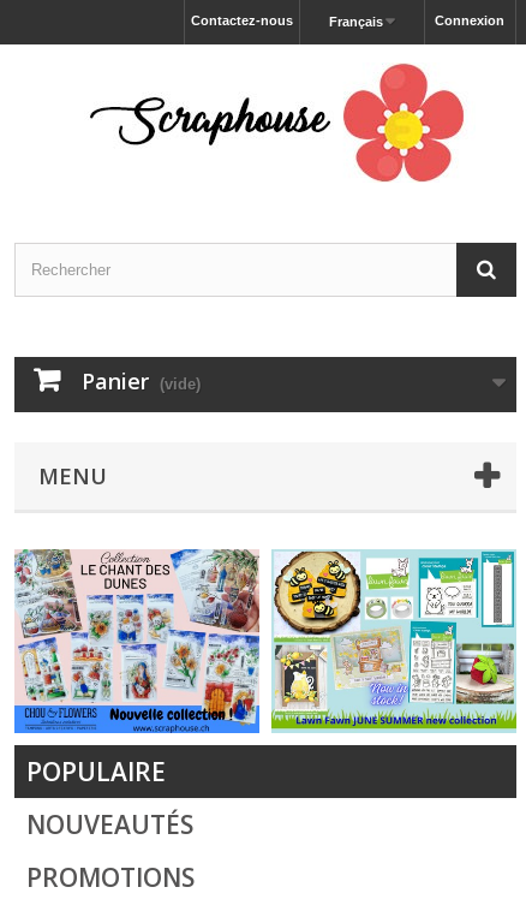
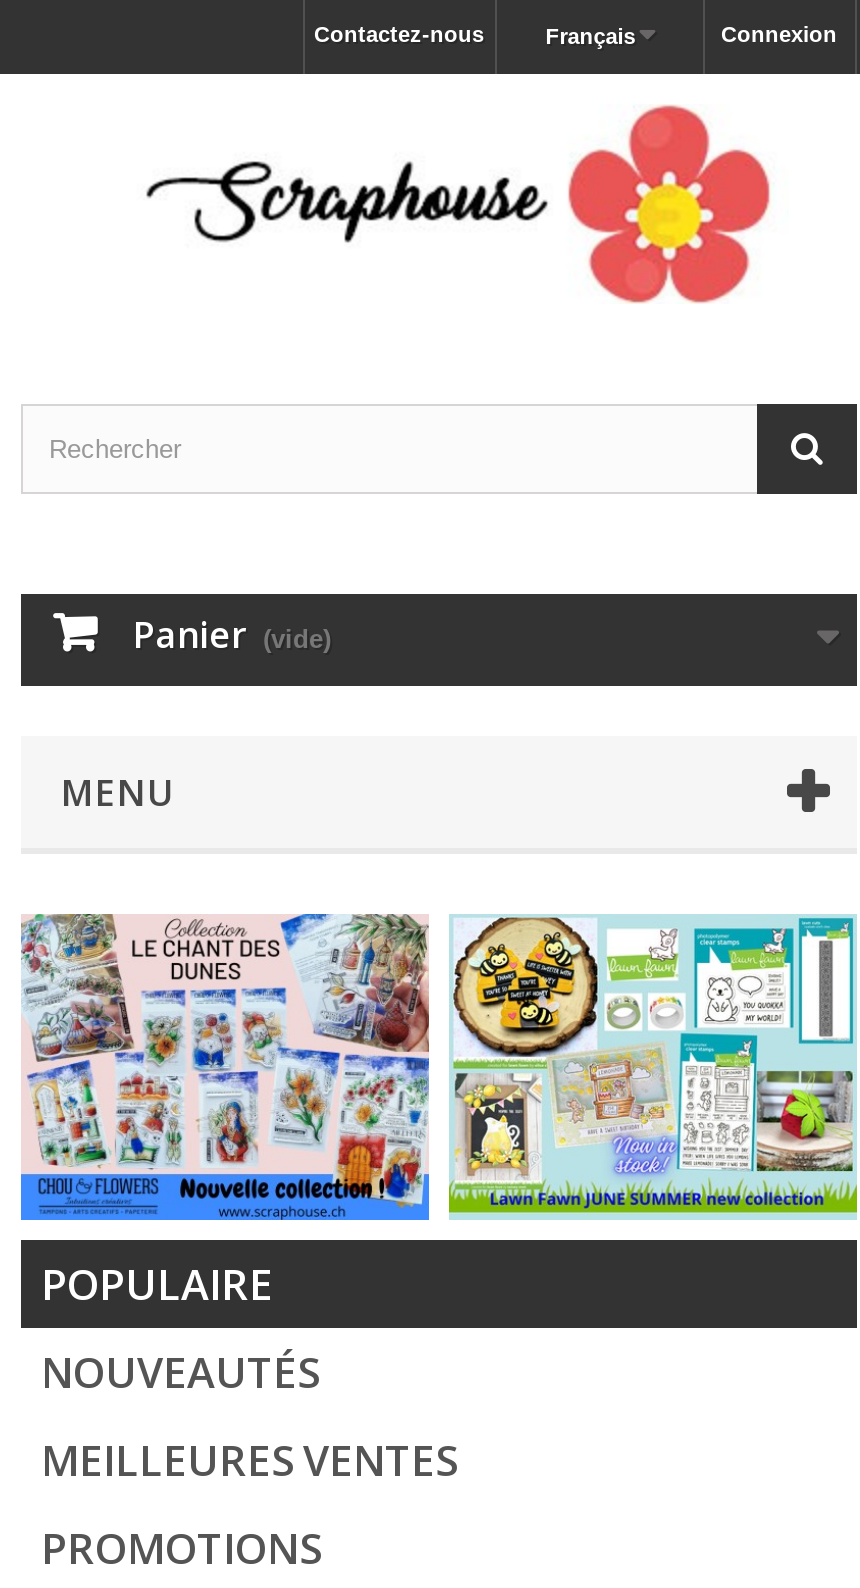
none -> [41,1432,457,1488] MEILLEURES VENTES

